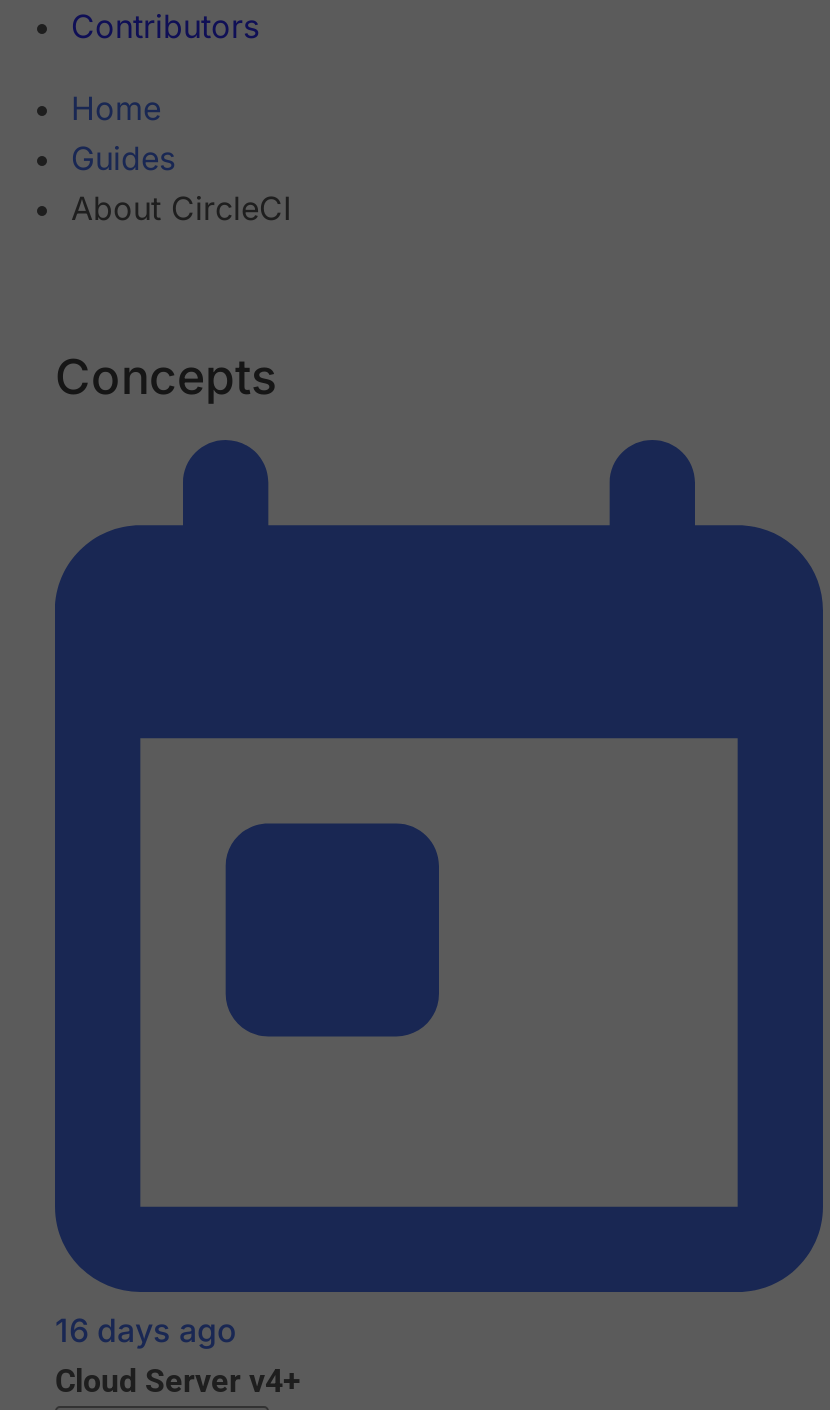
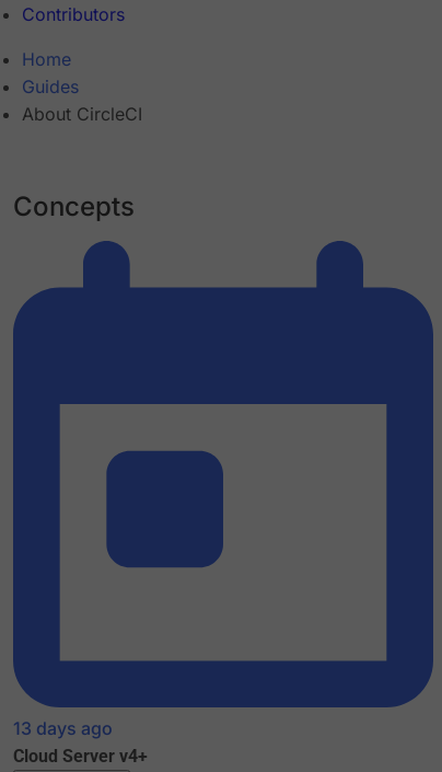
[55,1311,237,1351] 16 days ago -> [13,718,113,740] 13 days ago

